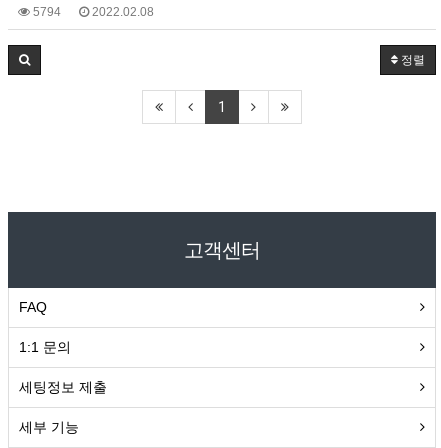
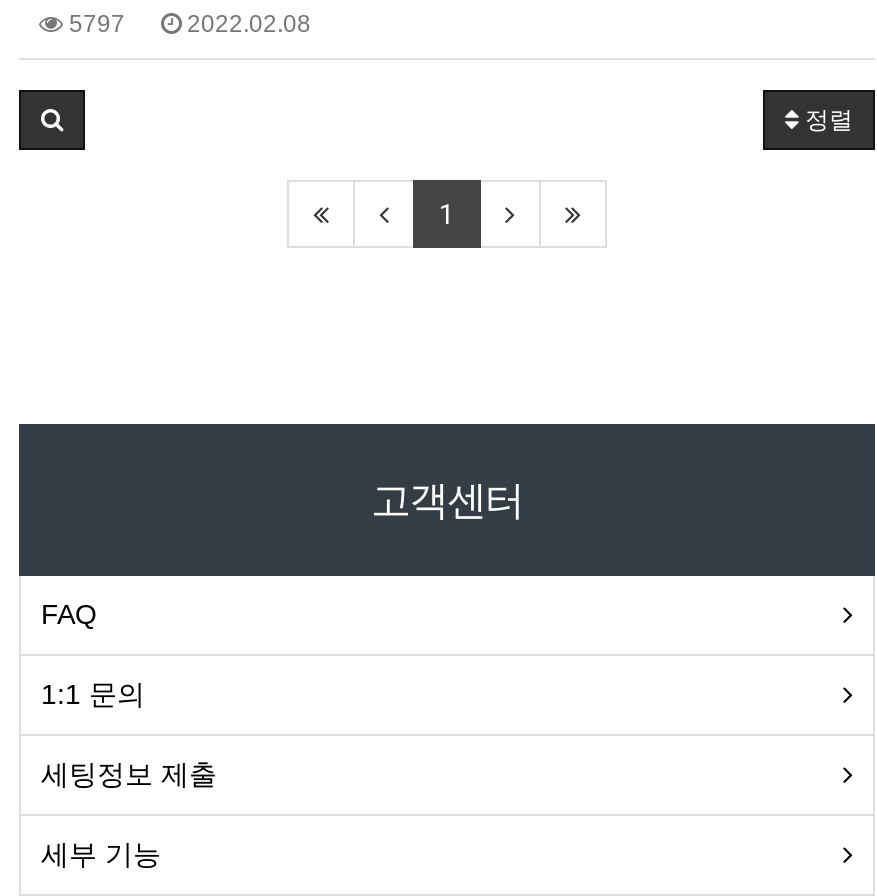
[30,5,154,19] 5794 2022.02.08 -> [63,10,311,38] 5797 2022.02.08

